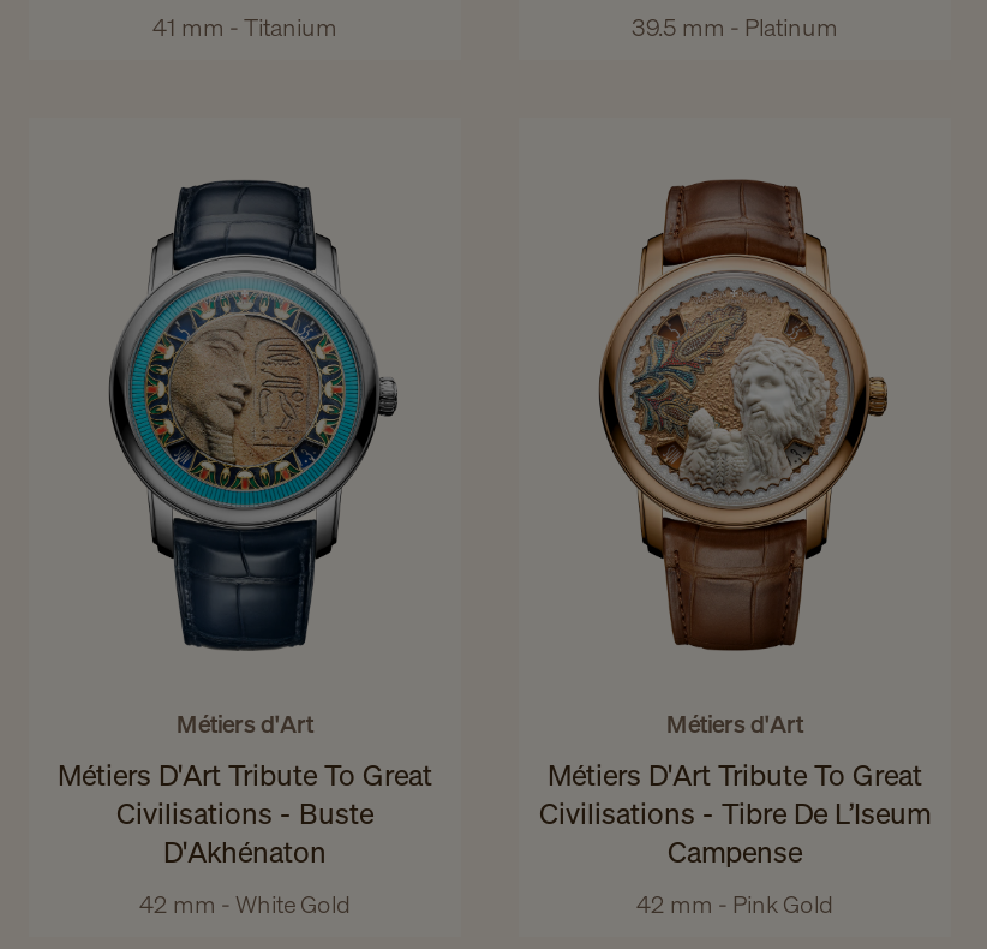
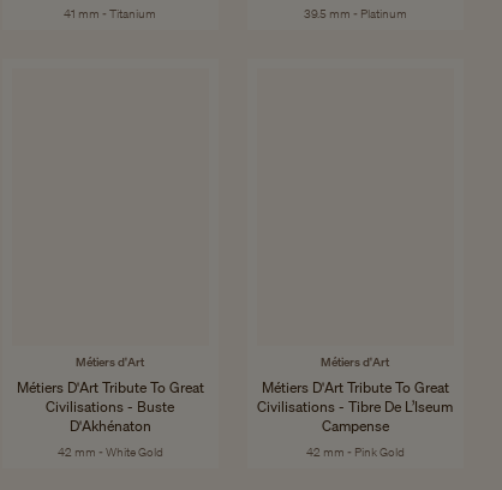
[106,178,399,653] [image] -> none
[596,178,889,653] [image] -> none

